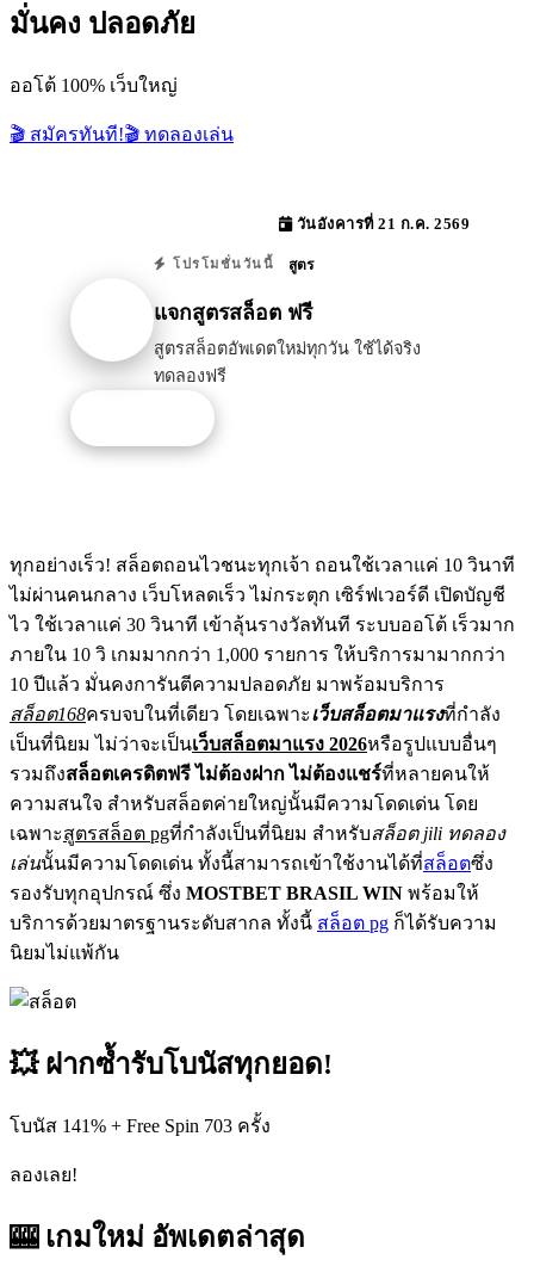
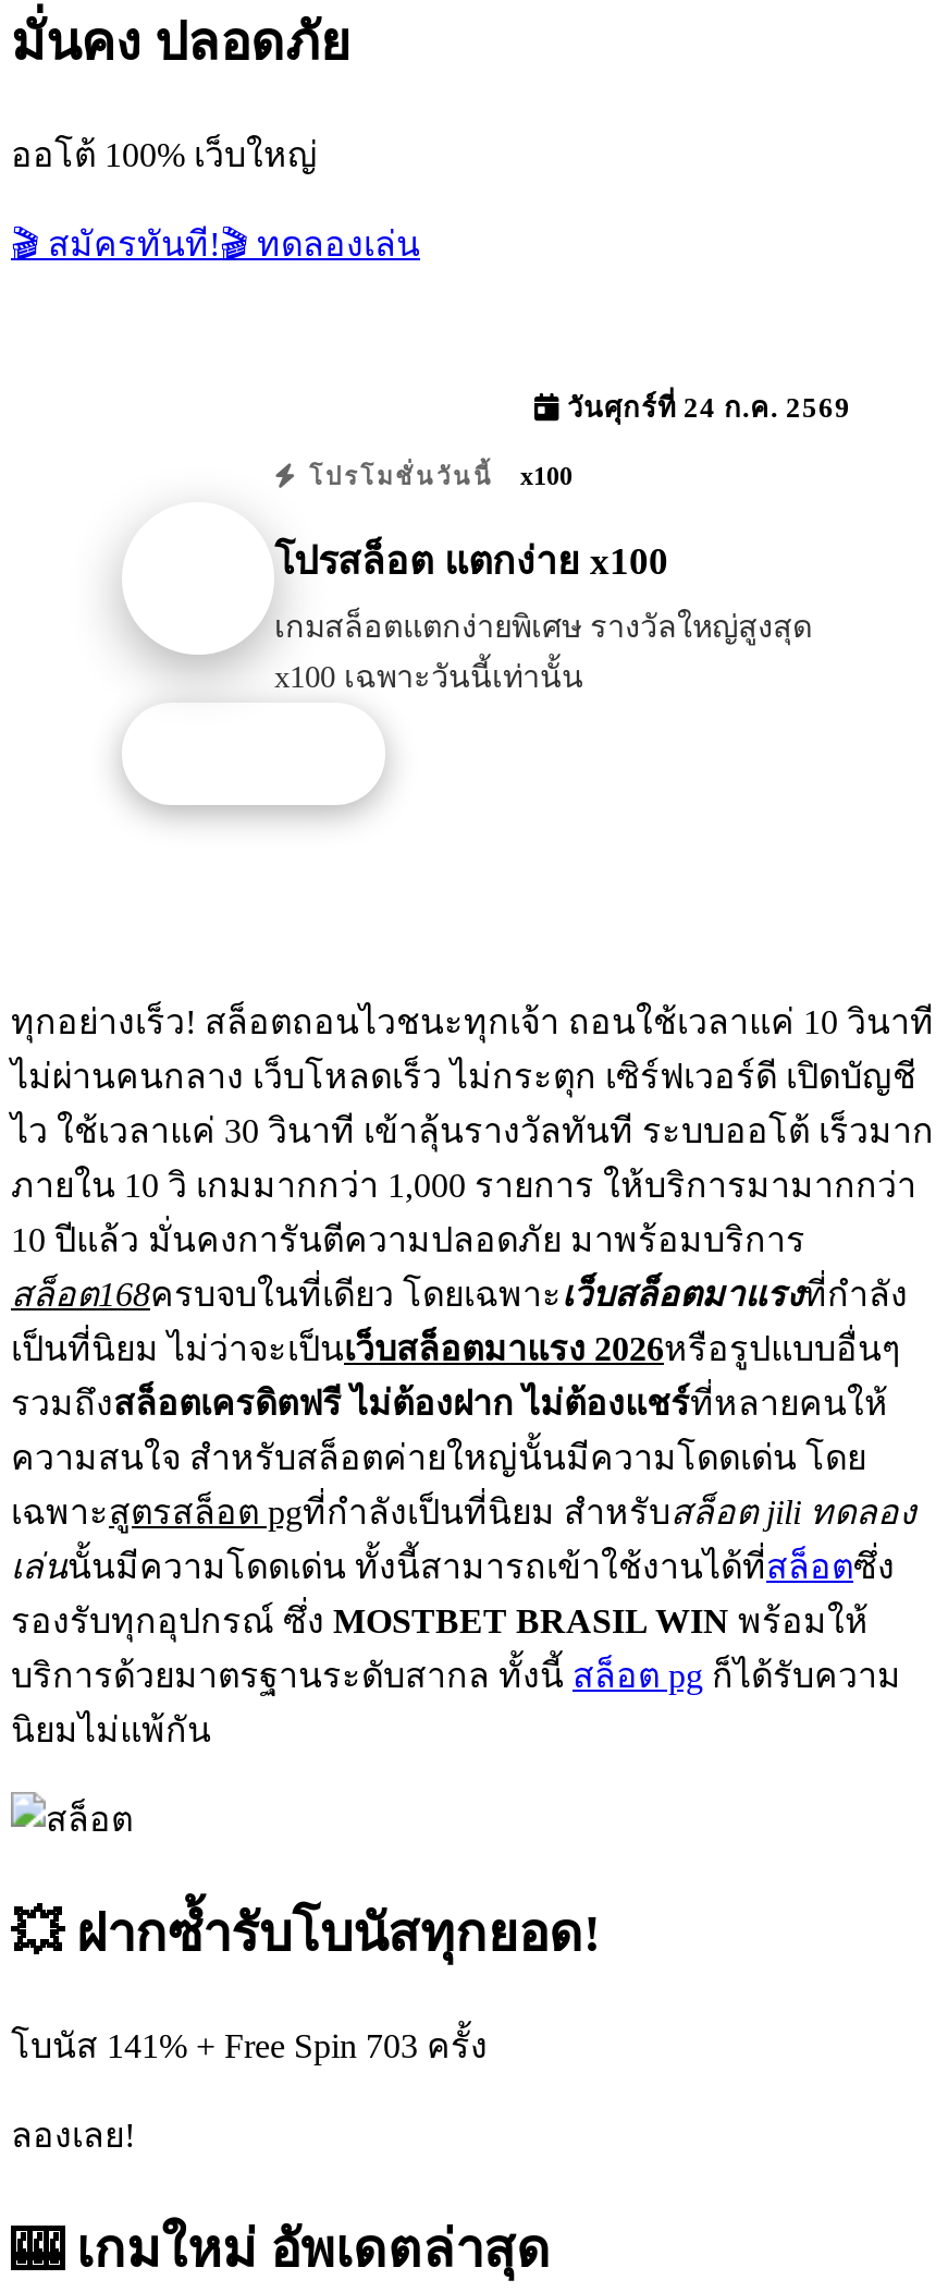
[292,216,470,232] วันอังคารที่ 21 ก.ค. 2569 -> [559,393,851,423] วันศุกร์ที่ 24 ก.ค. 2569
[288,256,313,273] สูตร -> [520,460,573,491] x100
[154,301,312,325] แจกสูตรสล็อต ฟรี -> [274,540,668,584] โปรสล็อต แตกง่าย x100
[154,339,421,386] สูตรสล็อตอัพเดตใหม่ทุกวัน ใช้ได้จริง | ทดลองฟรี -> [274,610,812,695] เกมสล็อตแตกง่ายพิเศษ รางวัลใหญ่สูงสุด | x100 เฉพาะวันนี้เท่านั้น

